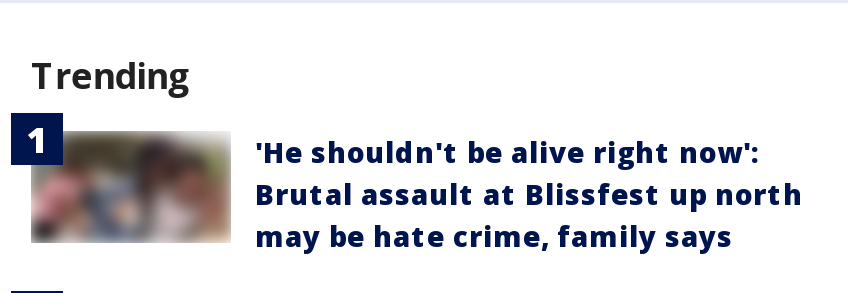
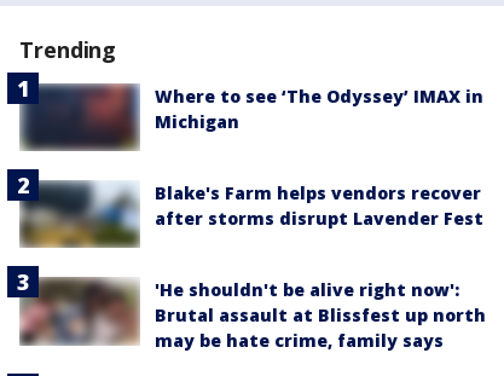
none -> [6,168,141,249] [image]
none -> [10,83,483,230] [image] | Where to see ‘The Odyssey’ IMAX in | Michigan | Blake's Farm helps vendors recover | after storms disrupt Lavender Fest

